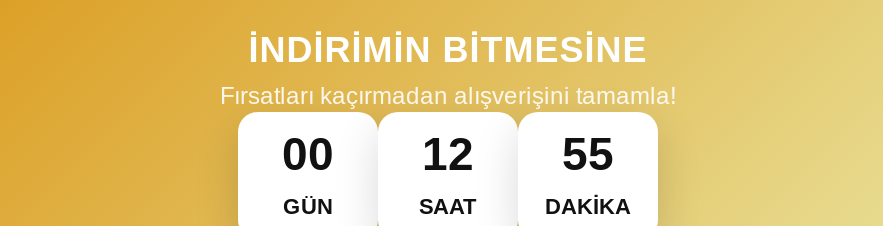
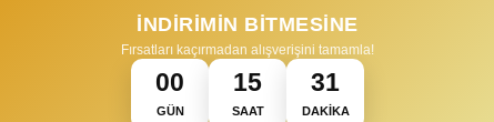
[422,127,474,179] 12 -> [233,67,262,96] 15
[562,127,614,179] 55 -> [311,67,340,96] 31

